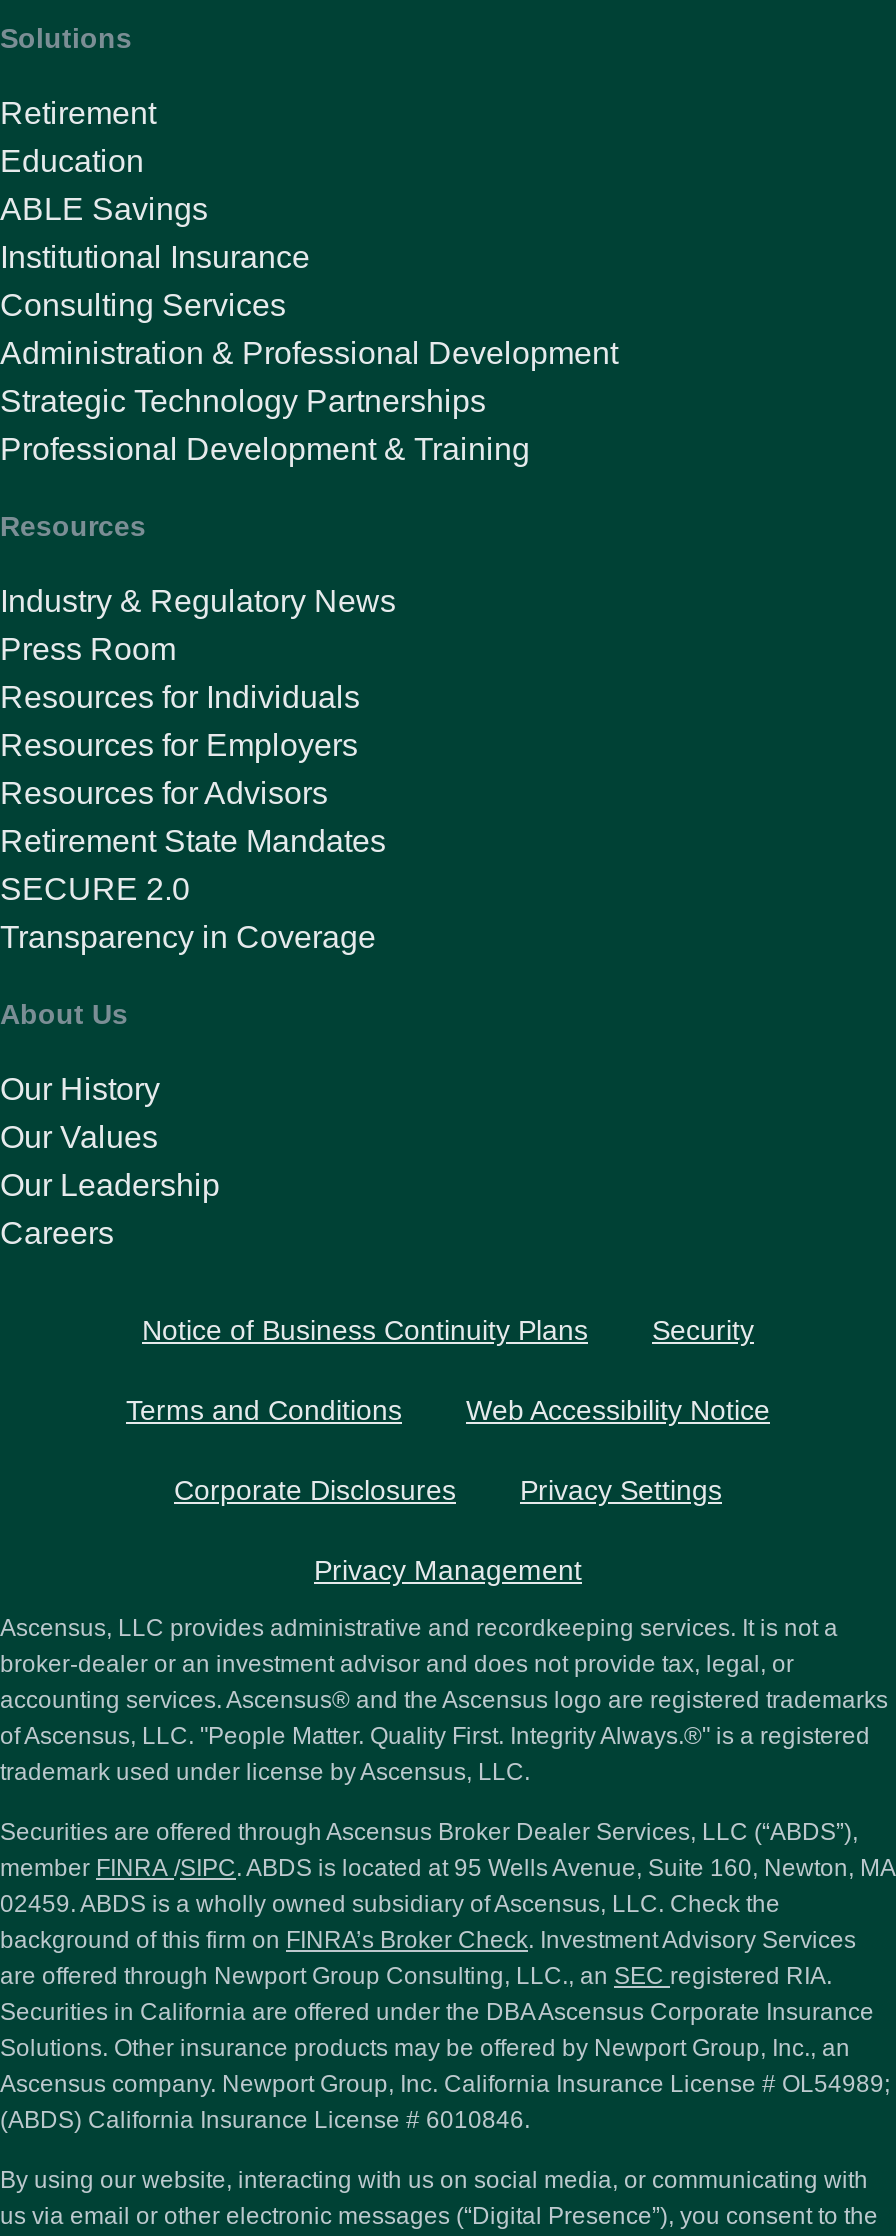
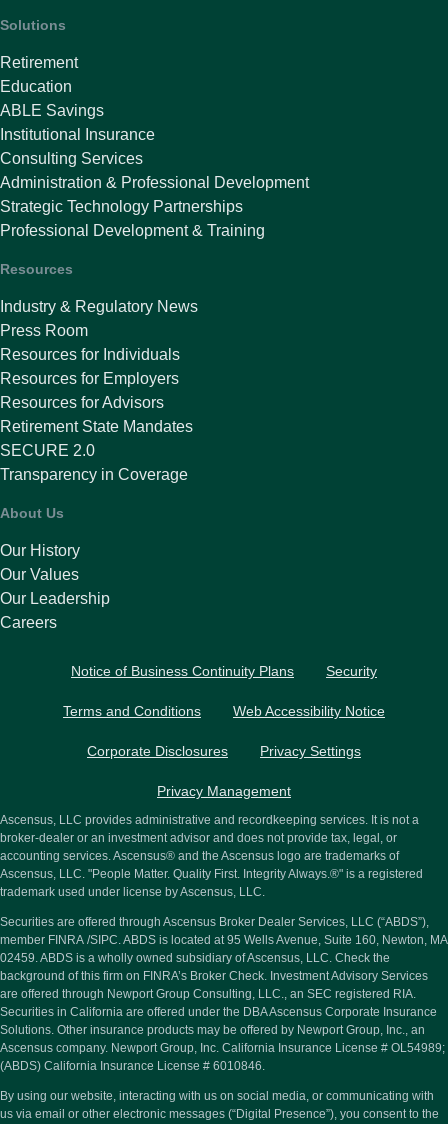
[0,1686,888,1750] accounting services. Ascensus® and the Ascensus logo are registered trademarks | of Ascensus, LLC. "People Matter. Quality First. Integrity Always.®" is a registered -> [0,849,423,881] accounting services. Ascensus® and the Ascensus logo are trademarks of | Ascensus, LLC. "People Matter. Quality First. Integrity Always.®" is a registered

